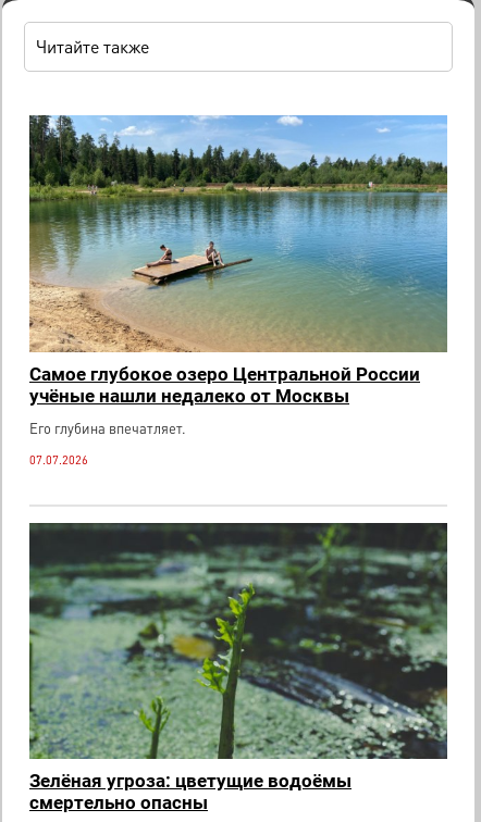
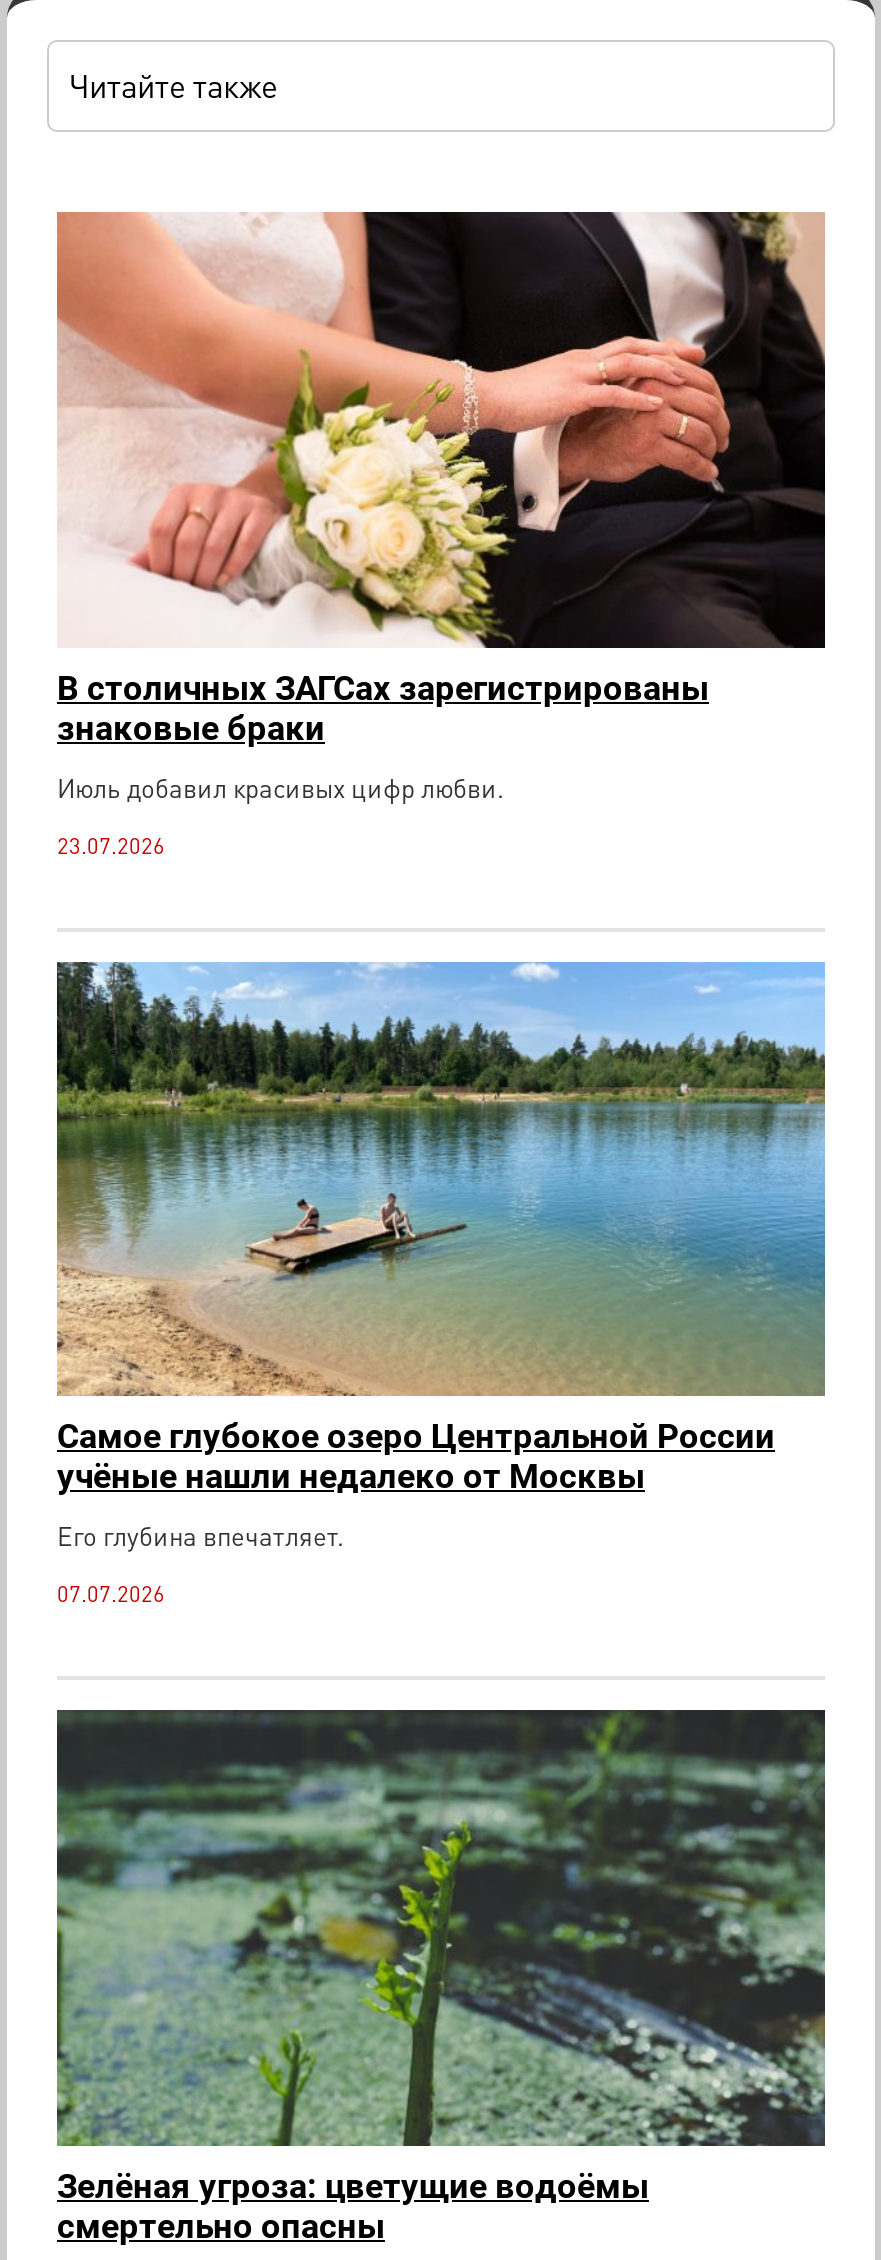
none -> [55,210,827,859] [image] | В столичных ЗАГСах зарегистрированы | знаковые браки | Июль добавил красивых цифр любви. | 23.07.2026

